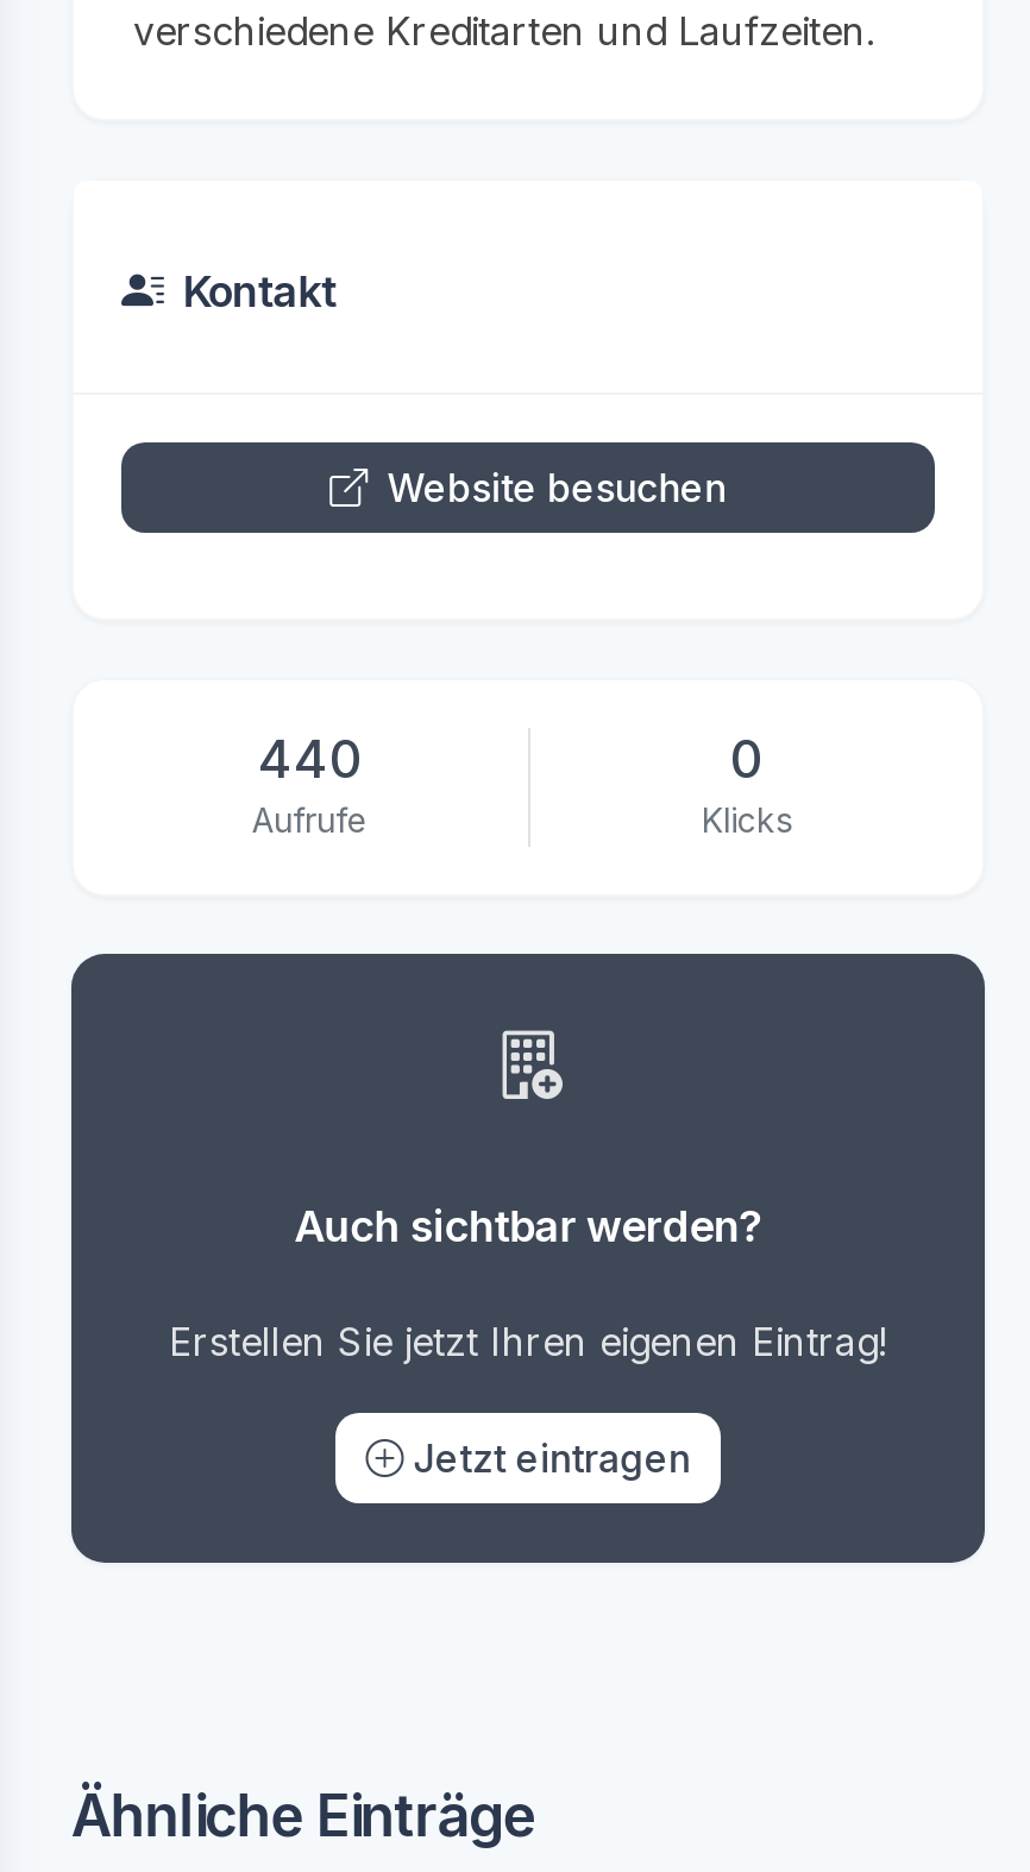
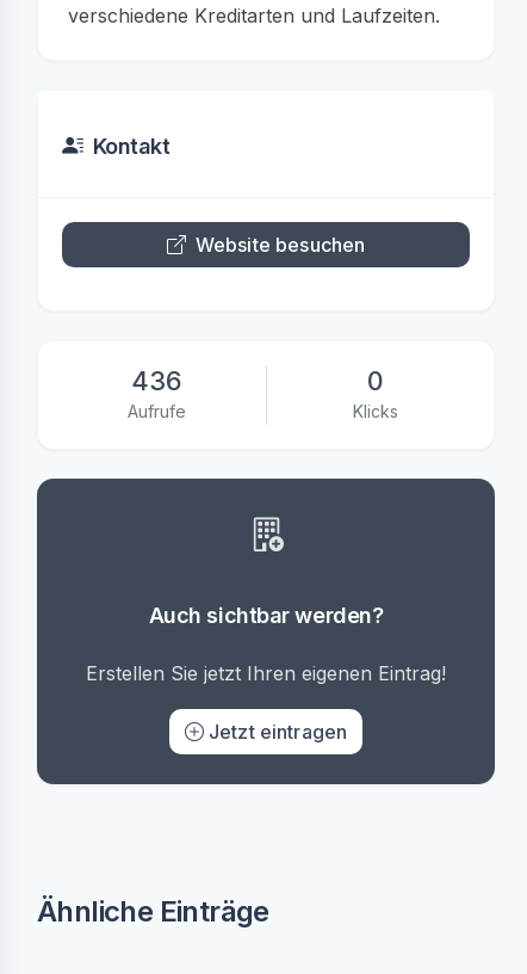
[258,728,363,790] 440 -> [131,365,182,396] 436

